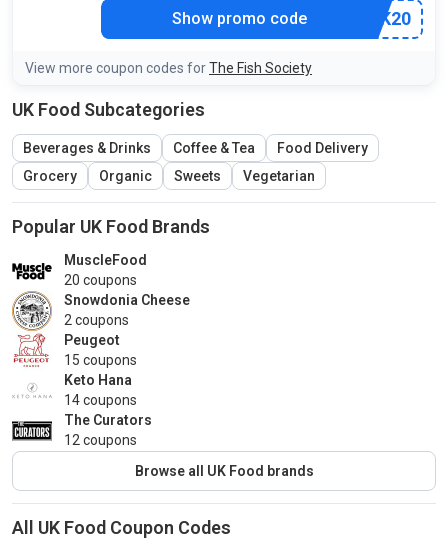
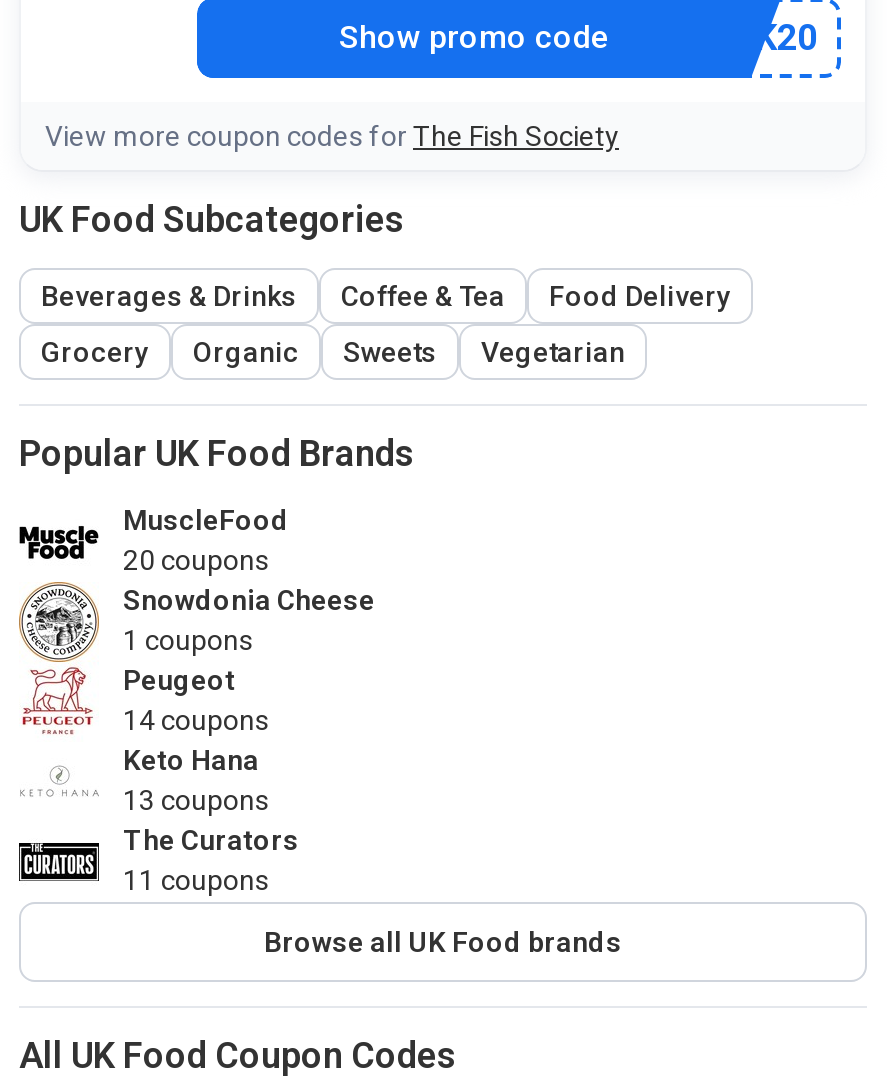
[64,312,129,328] 2 coupons -> [123,624,253,656] 1 coupons
[64,352,137,368] 15 coupons -> [123,704,269,736] 14 coupons
[64,392,137,408] 14 coupons -> [123,784,269,816] 13 coupons
[64,432,137,448] 12 coupons -> [123,864,269,896] 11 coupons

